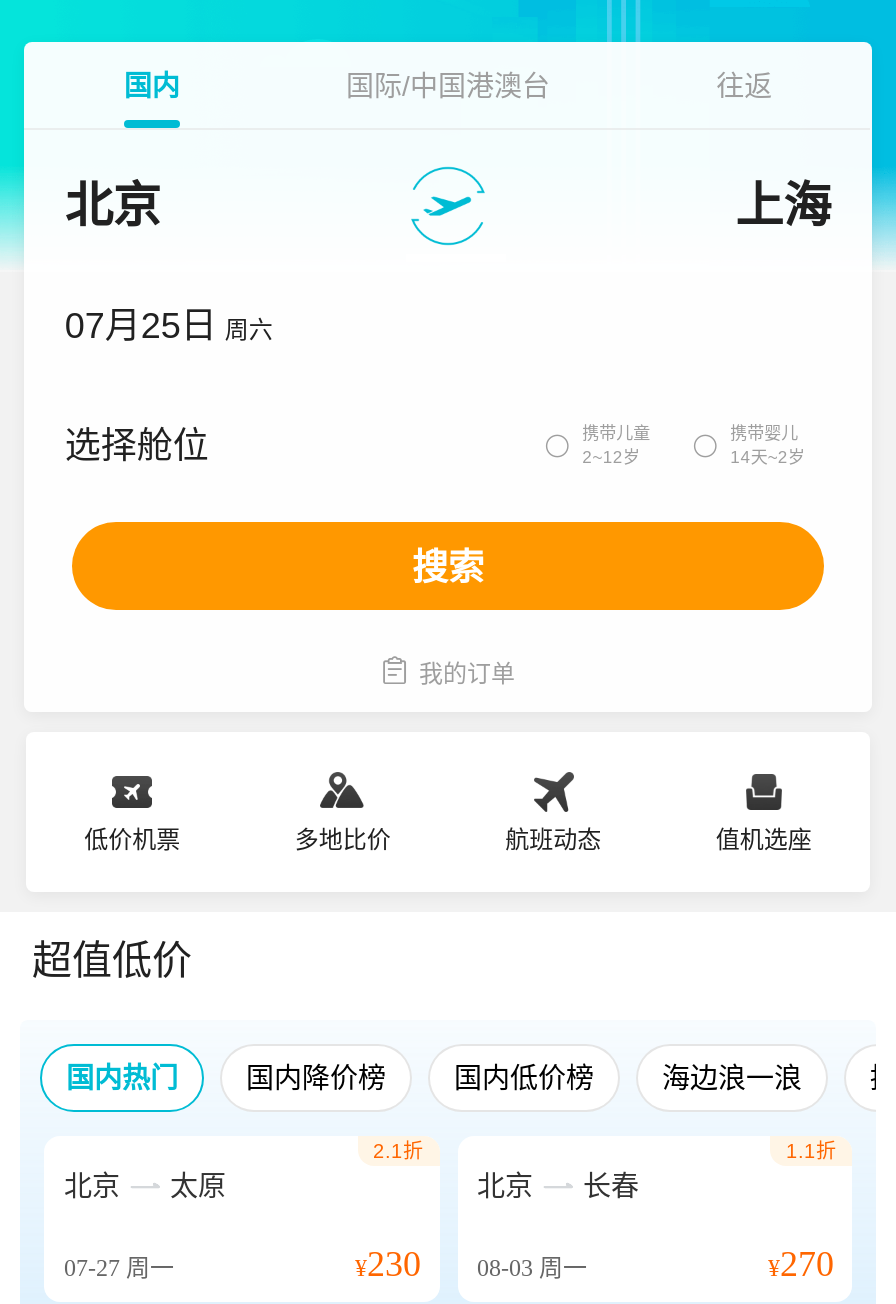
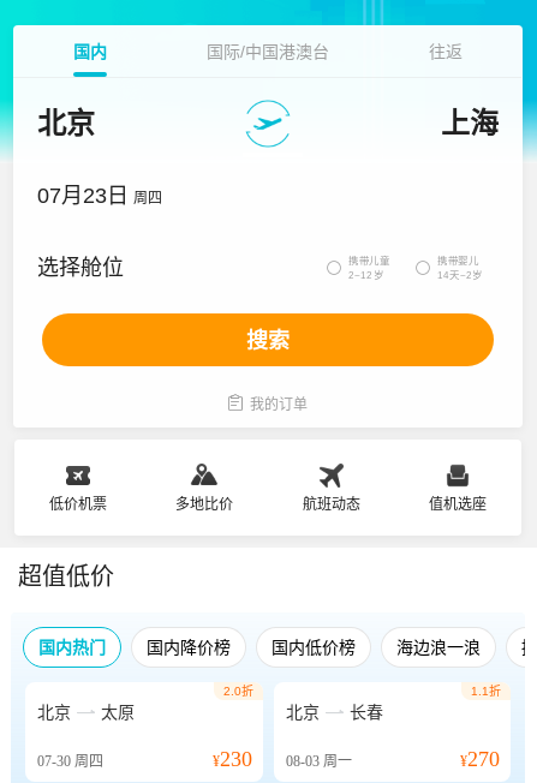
[65,306,273,346] 07月25日 周六 -> [38,184,163,208] 07月23日 周四
[373,1140,423,1162] 2.1折 -> [223,685,253,698] 2.0折
[64,1254,174,1282] 07-27周一 -> [37,753,103,770] 07-30周四

